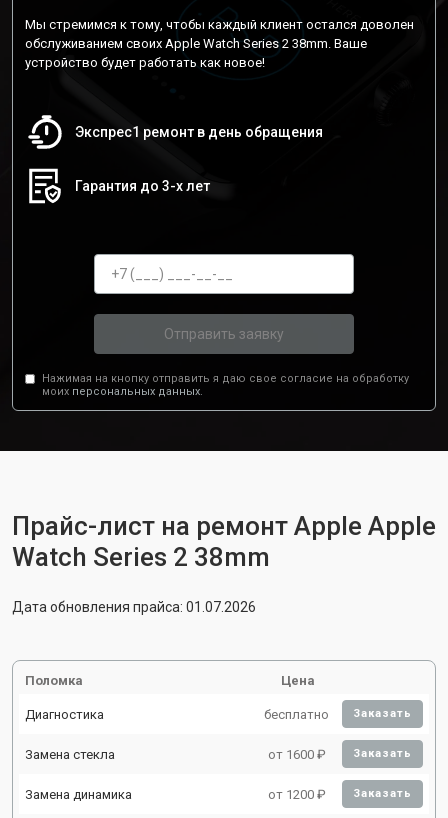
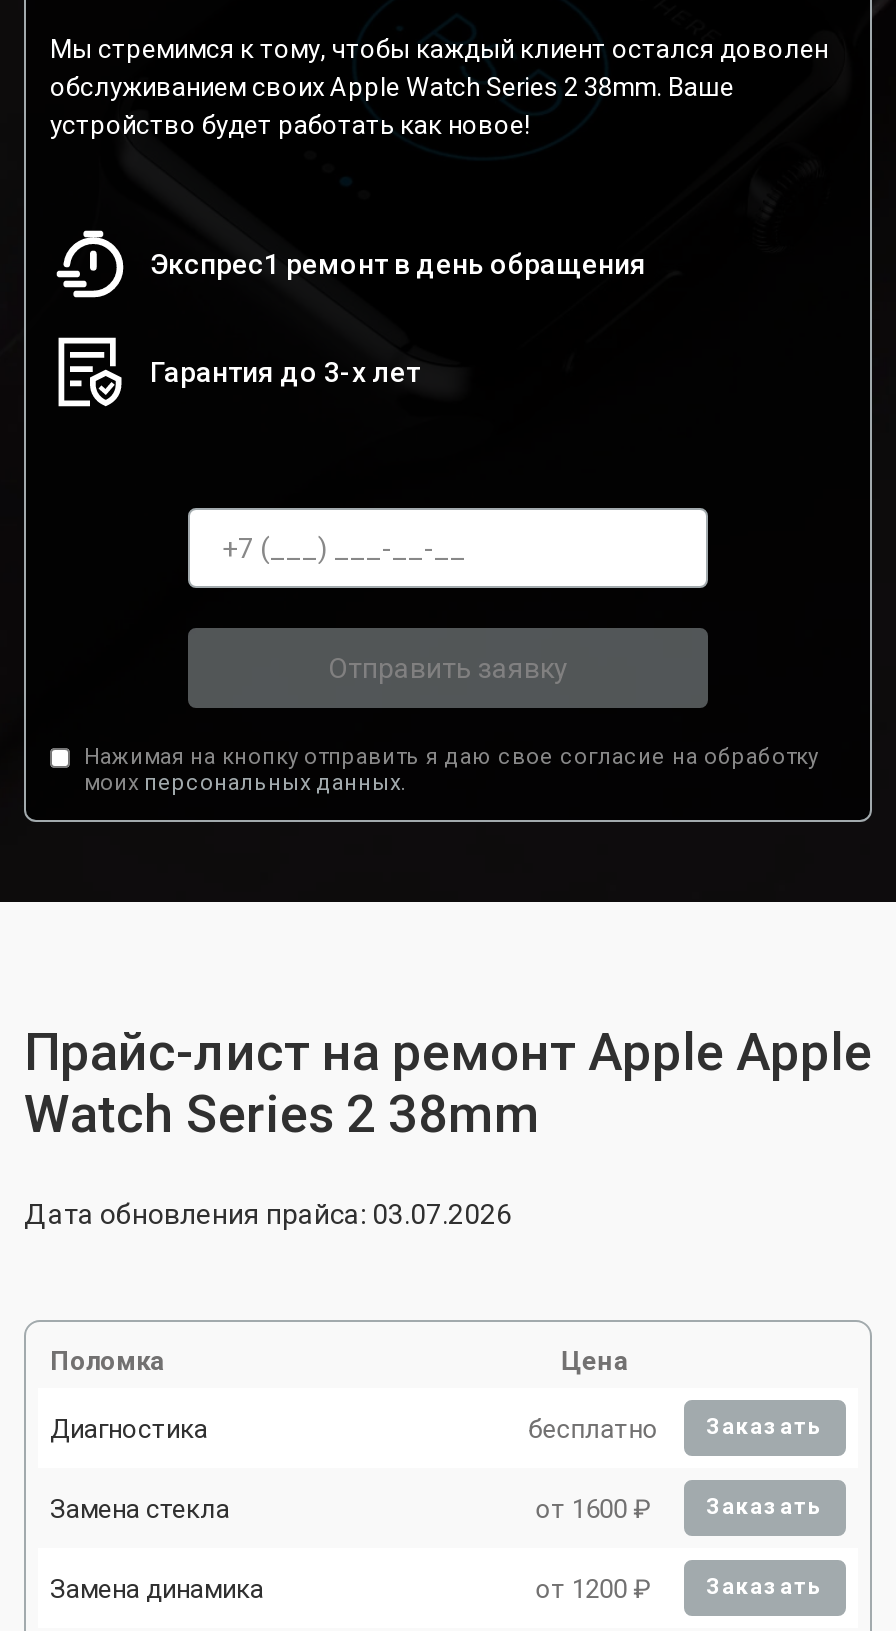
[12,599,256,615] Дата обновления прайса: 01.07.2026 -> [24,1198,512,1230] Дата обновления прайса: 03.07.2026

